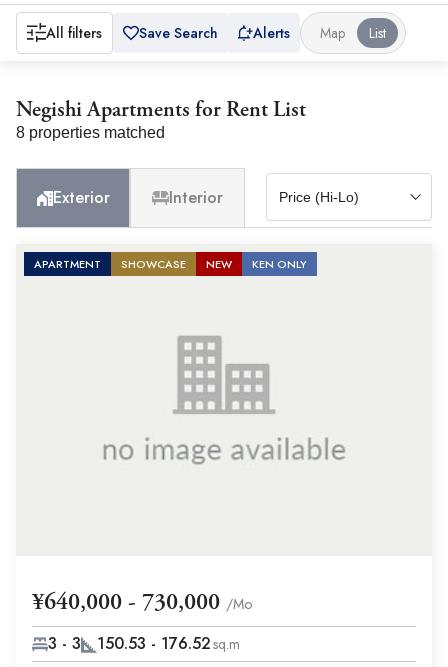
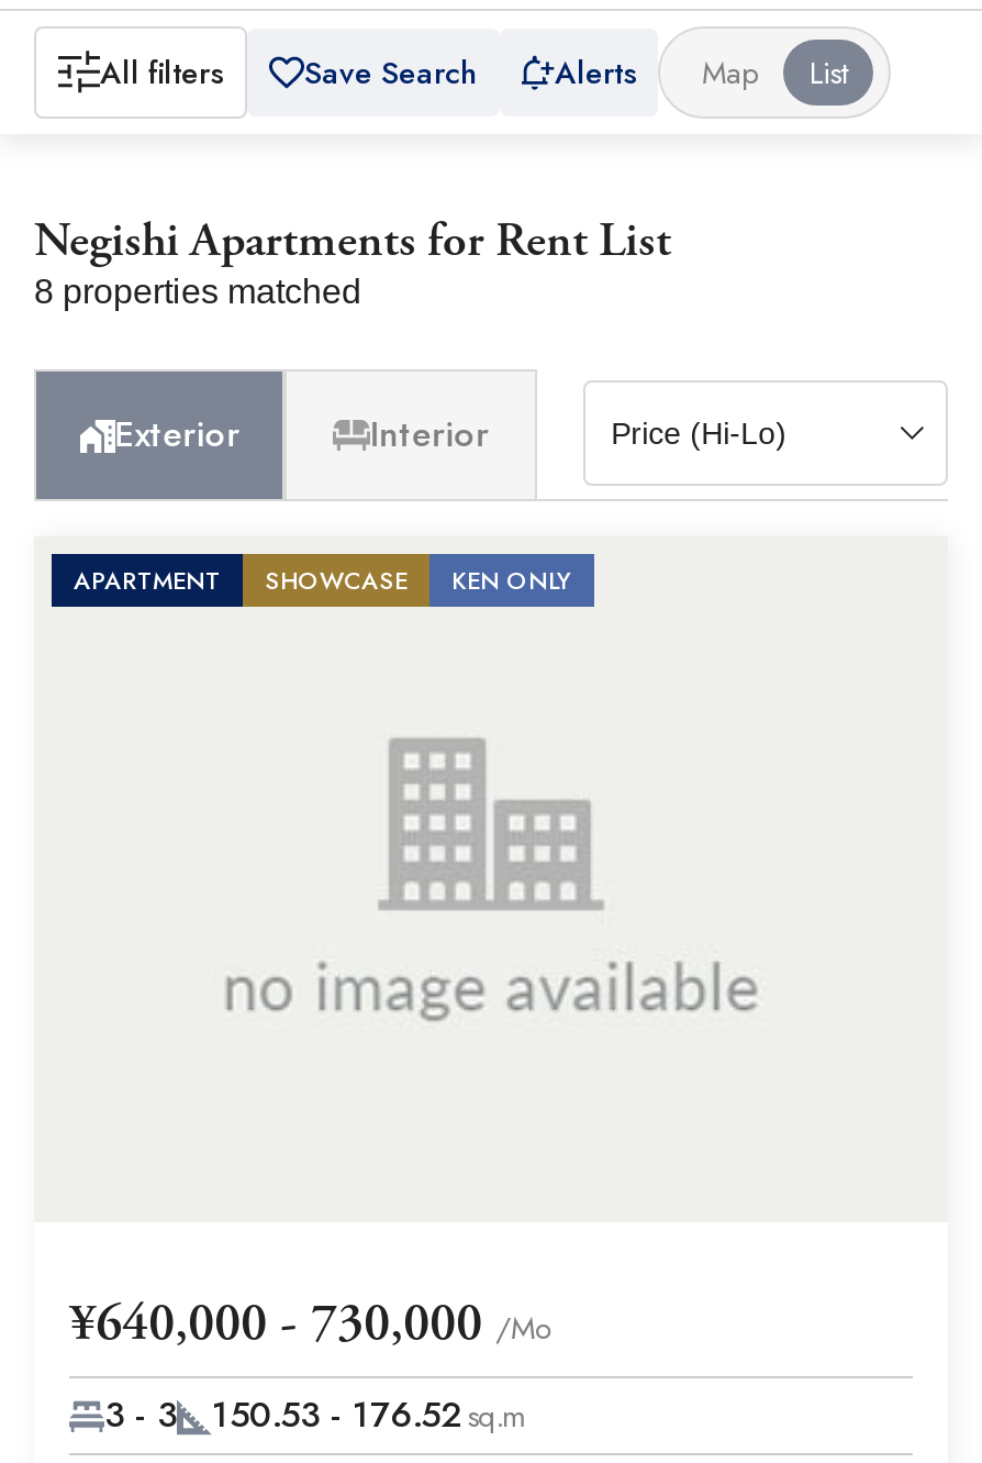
[206,256,232,272] NEW -> none

